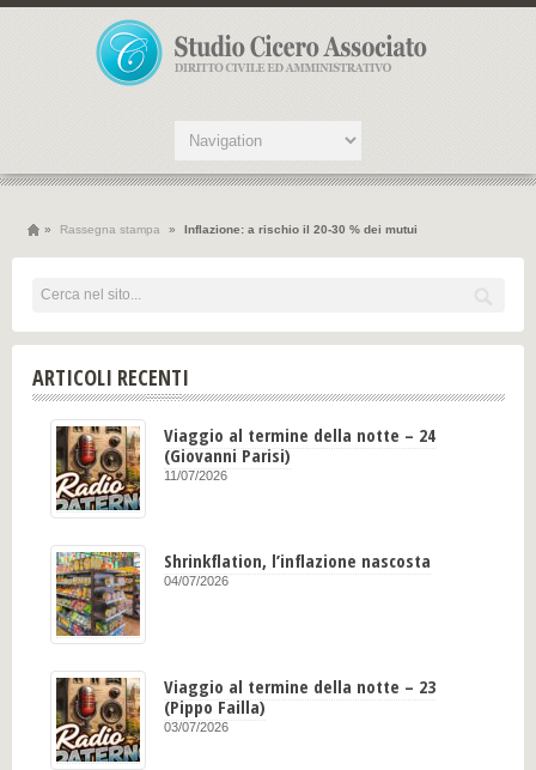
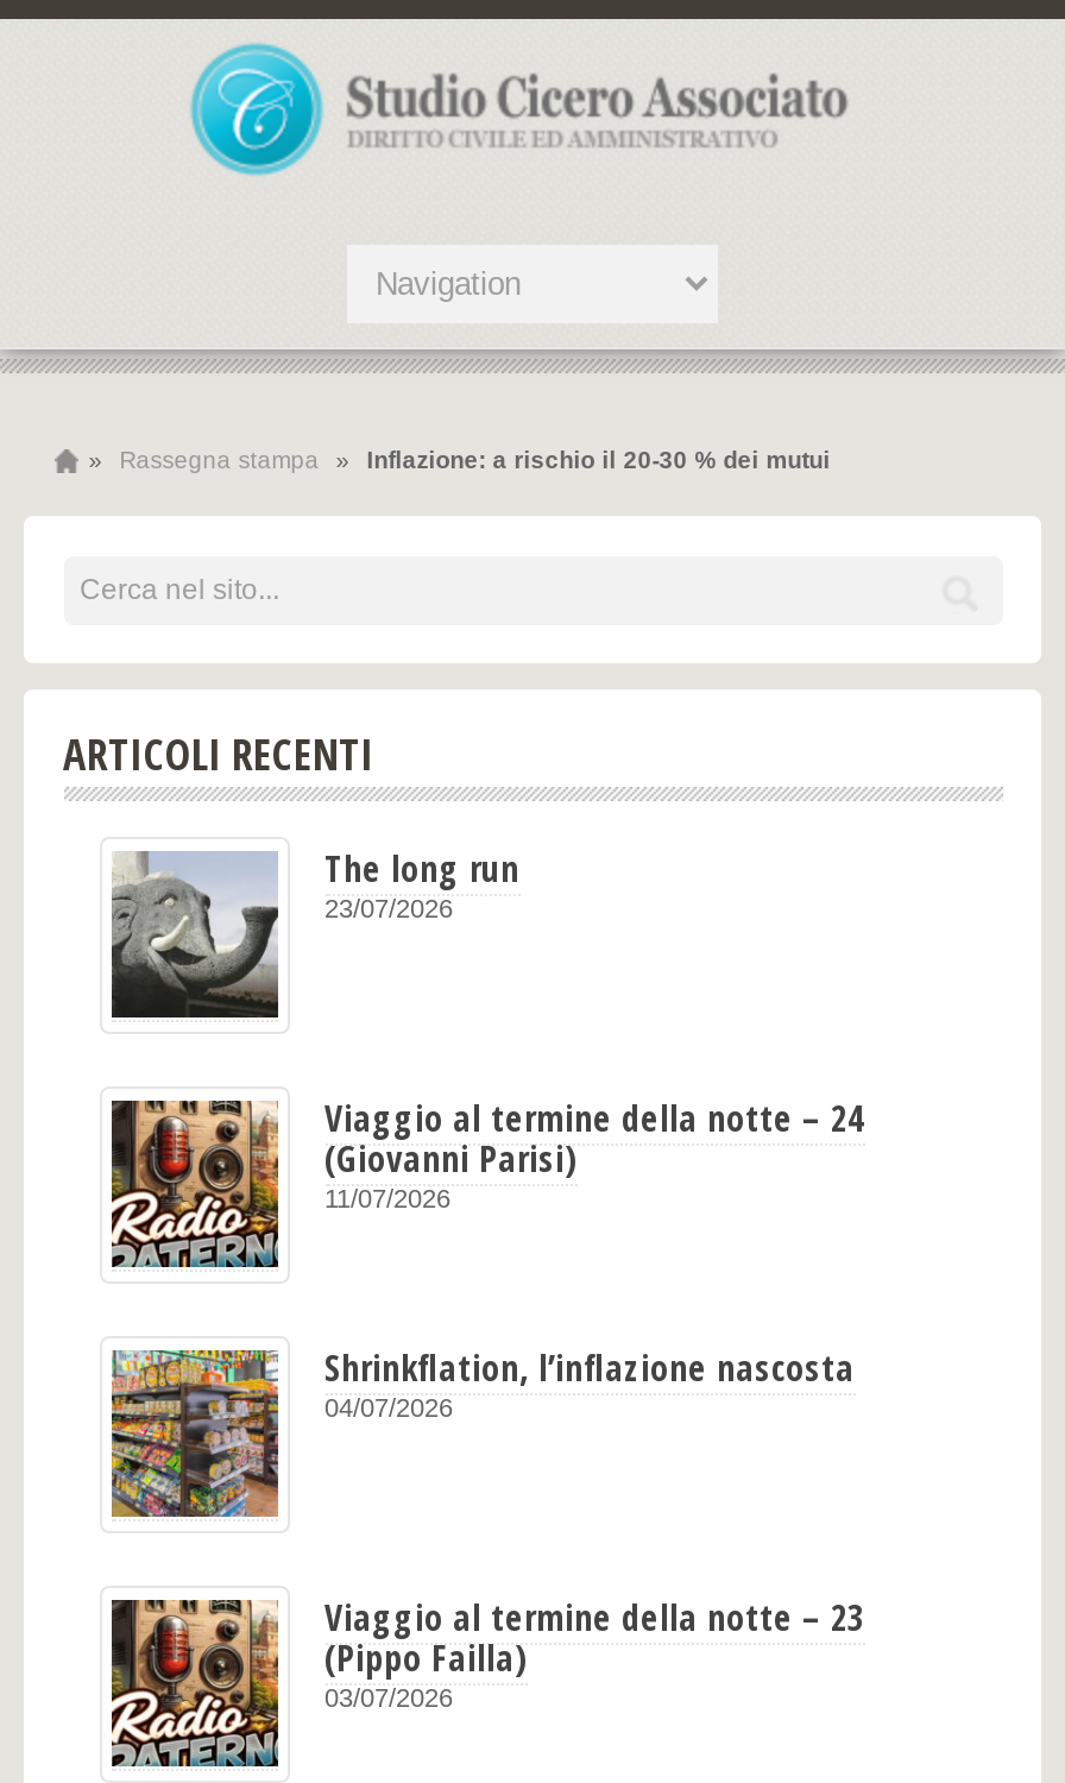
none -> [109,843,519,1020] [image] | The long run | 23/07/2026

